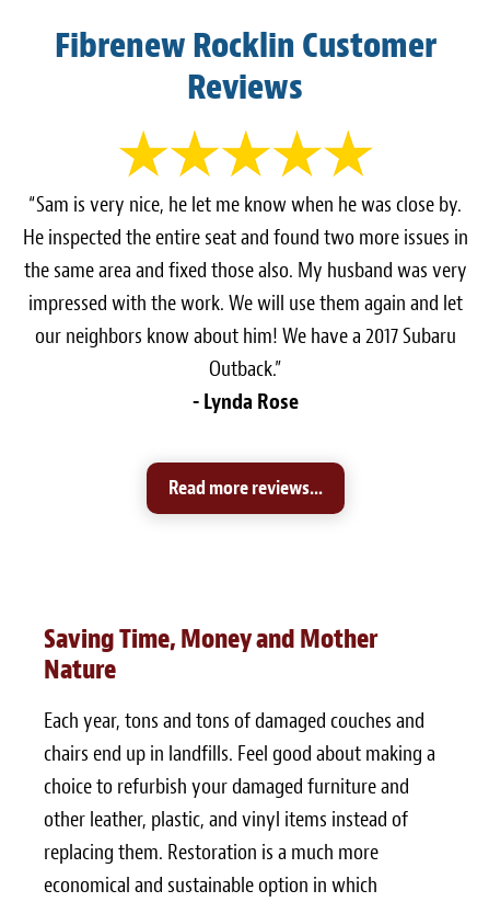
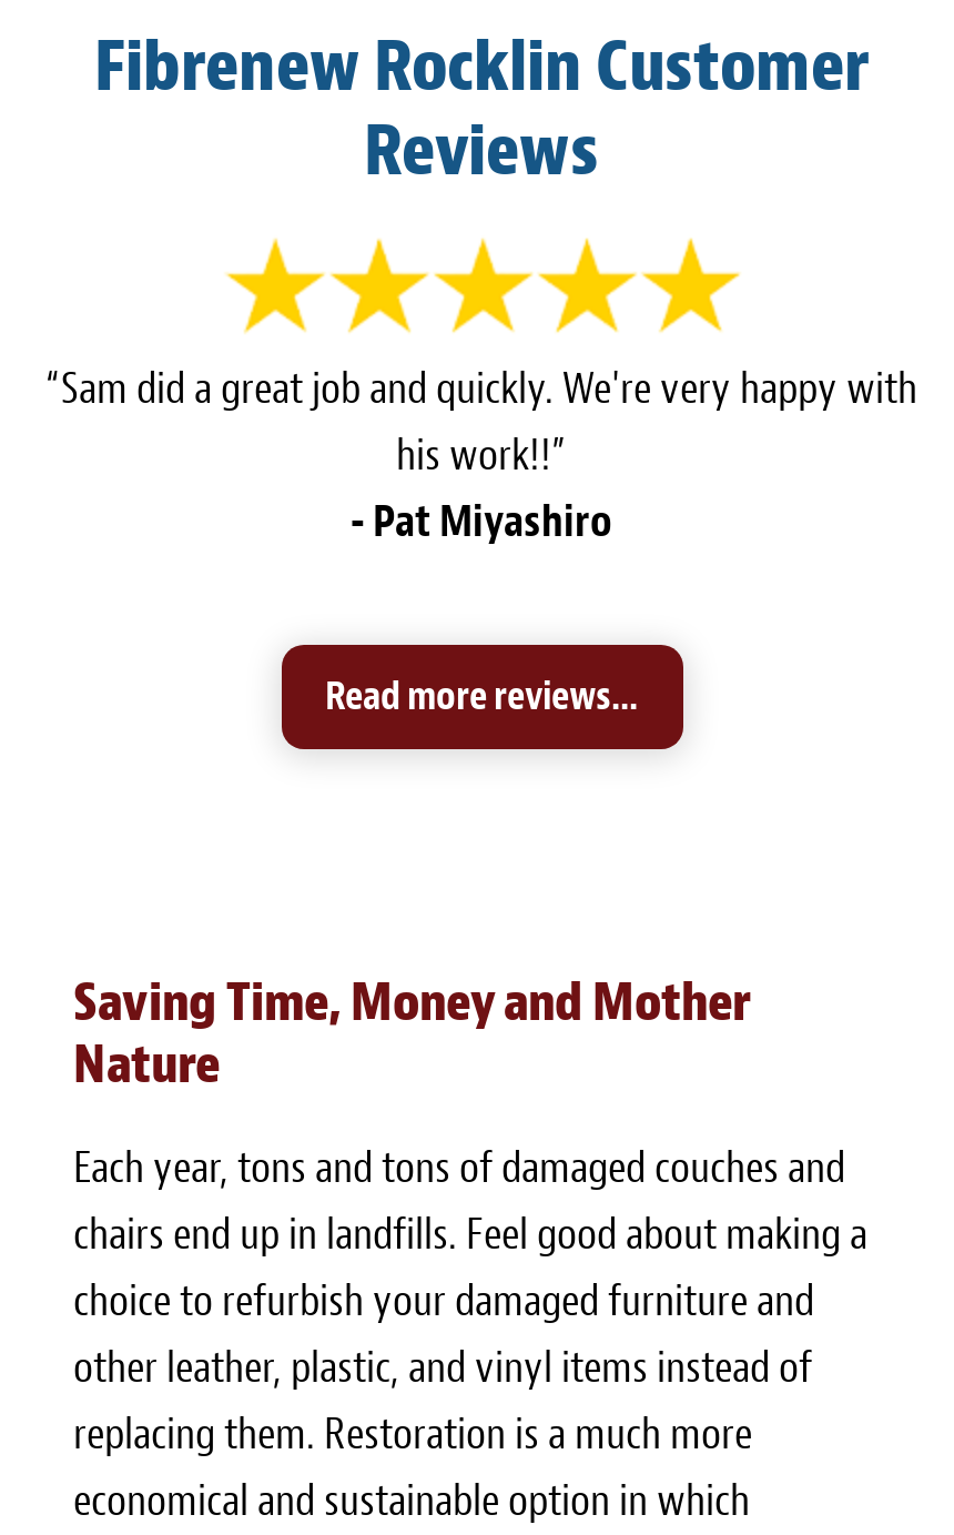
[22,191,468,416] “Sam is very nice, he let me know when he was close by. | He inspected the entire seat and found two more issues in | the same area and fixed those also. My husband was very | impressed with the work. We will use them again and let | our neighbors know about him! We have a 2017 Subaru | Outback.” | - Lynda Rose -> [45,361,917,550] “Sam did a great job and quickly. We're very happy with | his work!!” | - Pat Miyashiro

